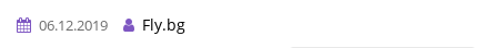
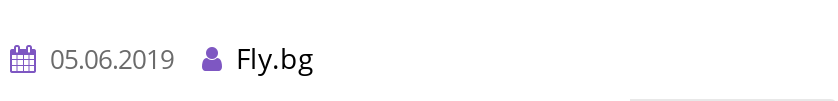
[39,14,185,35] 06.12.2019 Fly.bg -> [50,39,314,77] 05.06.2019 Fly.bg

